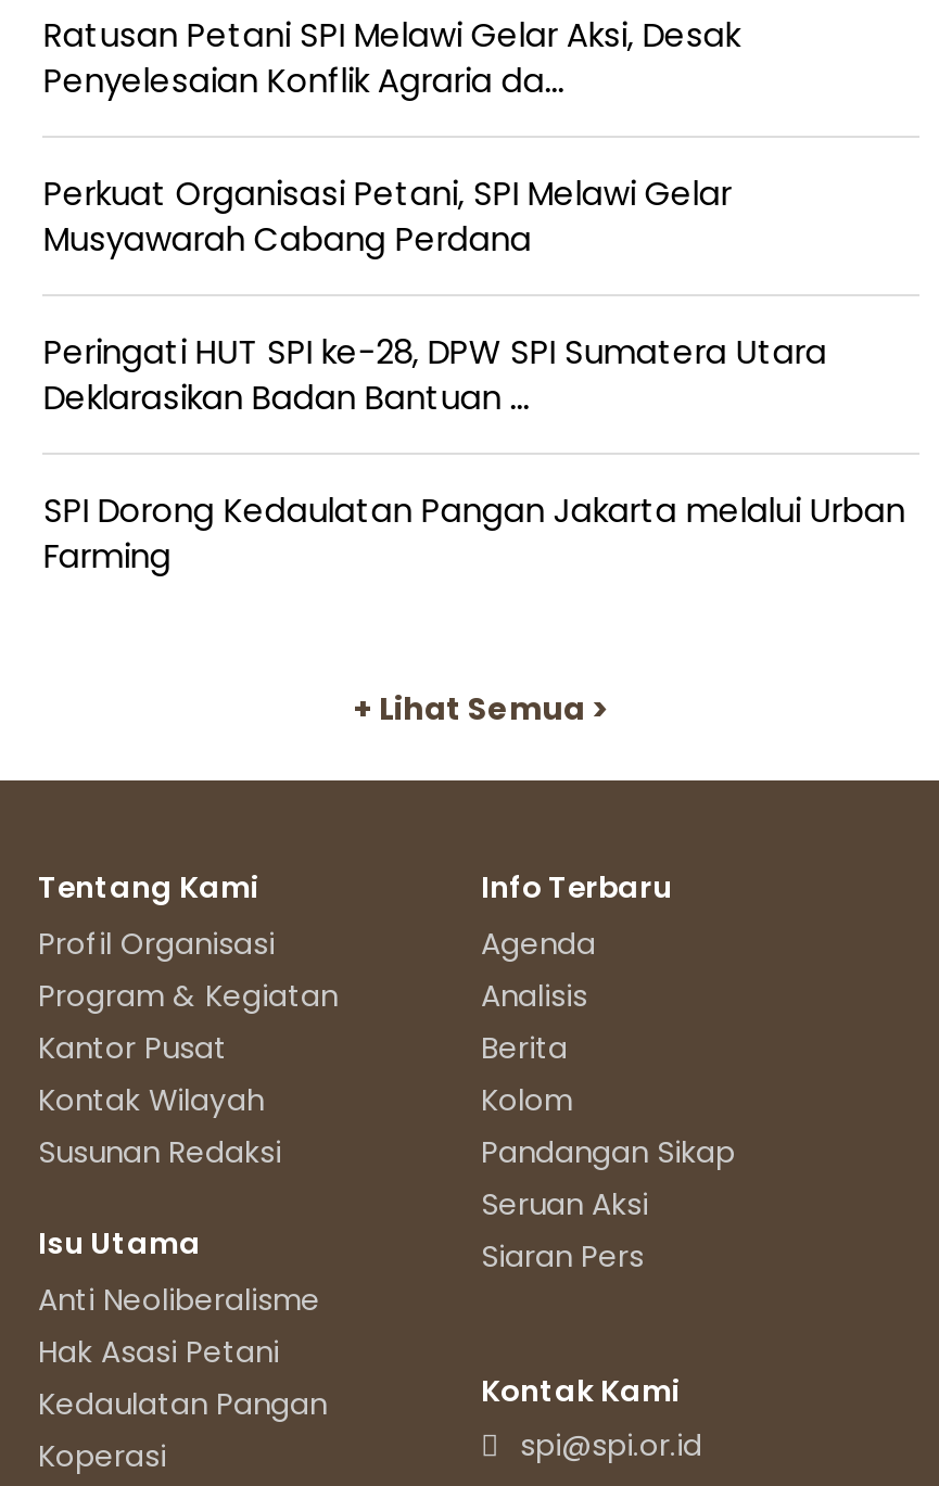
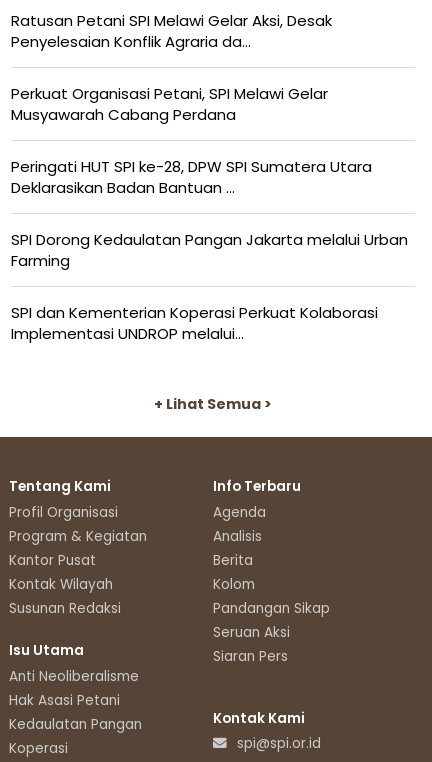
none -> [11,302,378,344] SPI dan Kementerian Koperasi Perkuat Kolaborasi | Implementasi UNDROP melalui...

